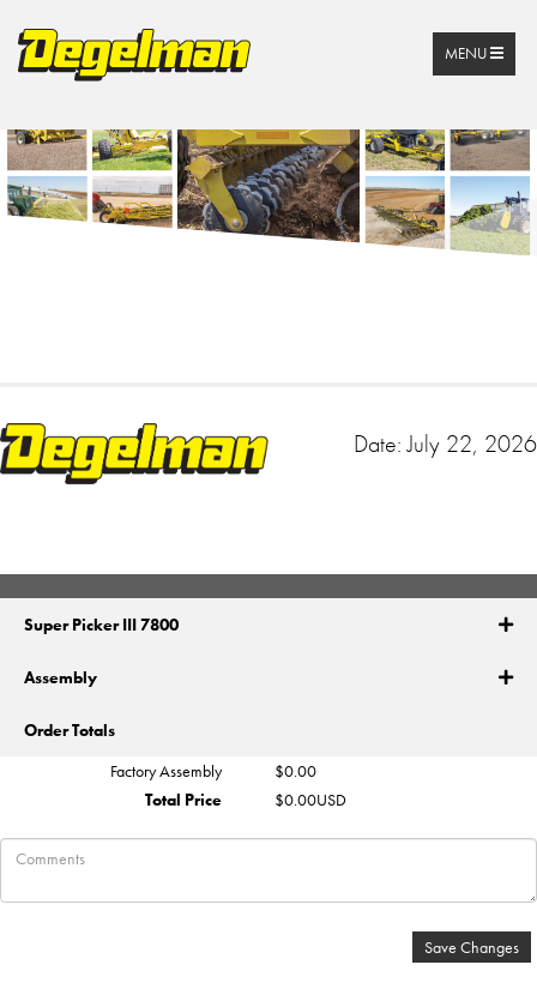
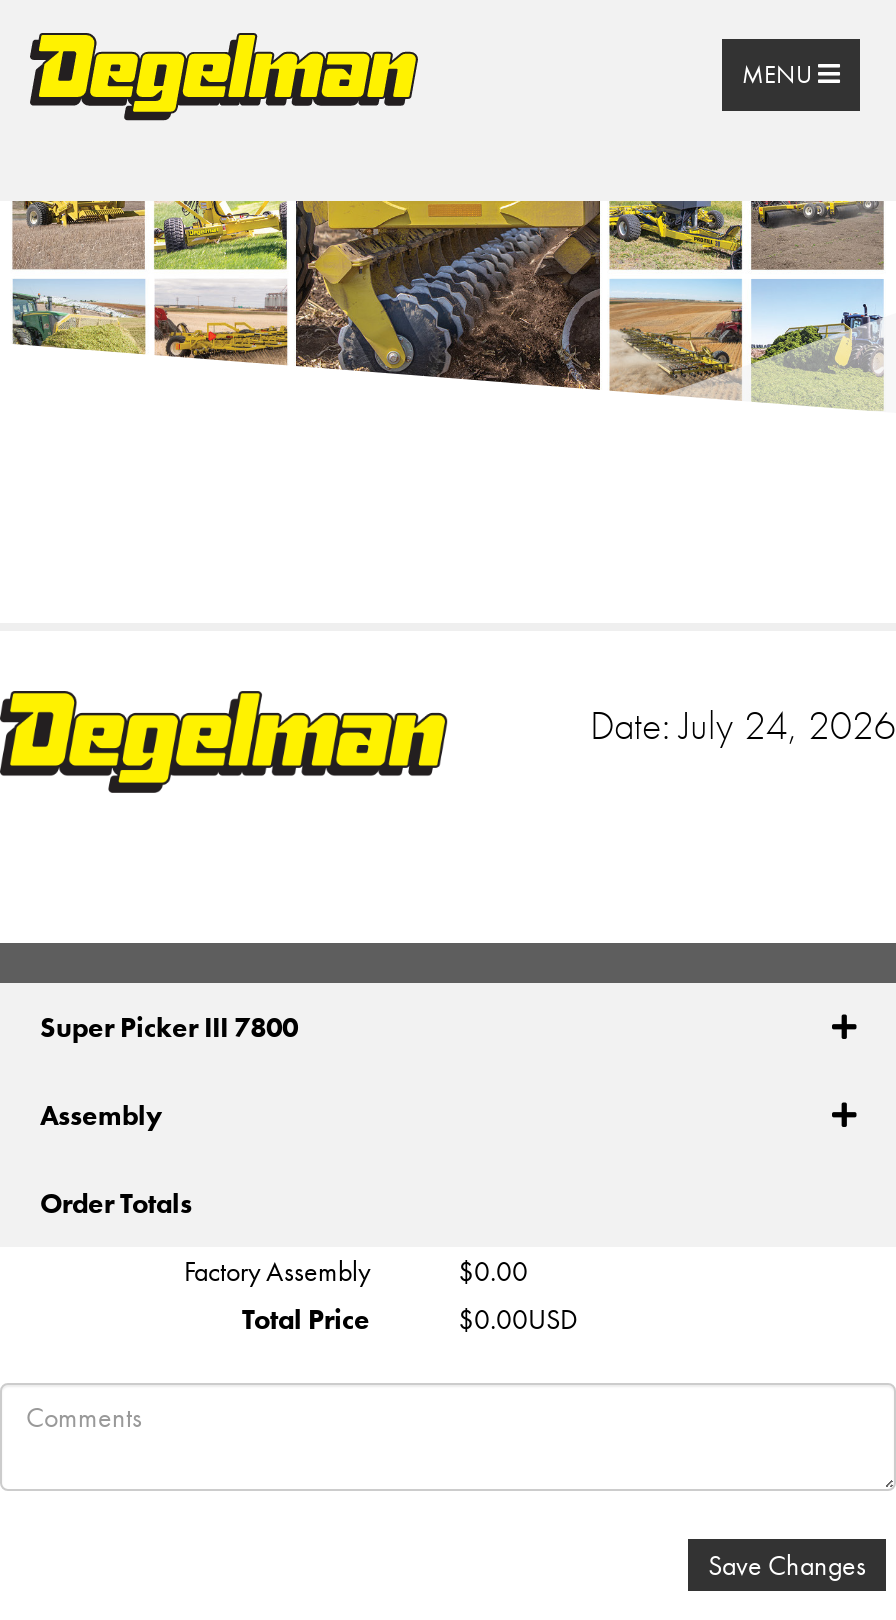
[354,428,537,459] Date: July 22, 2026 -> [590,699,896,751] Date: July 24, 2026

